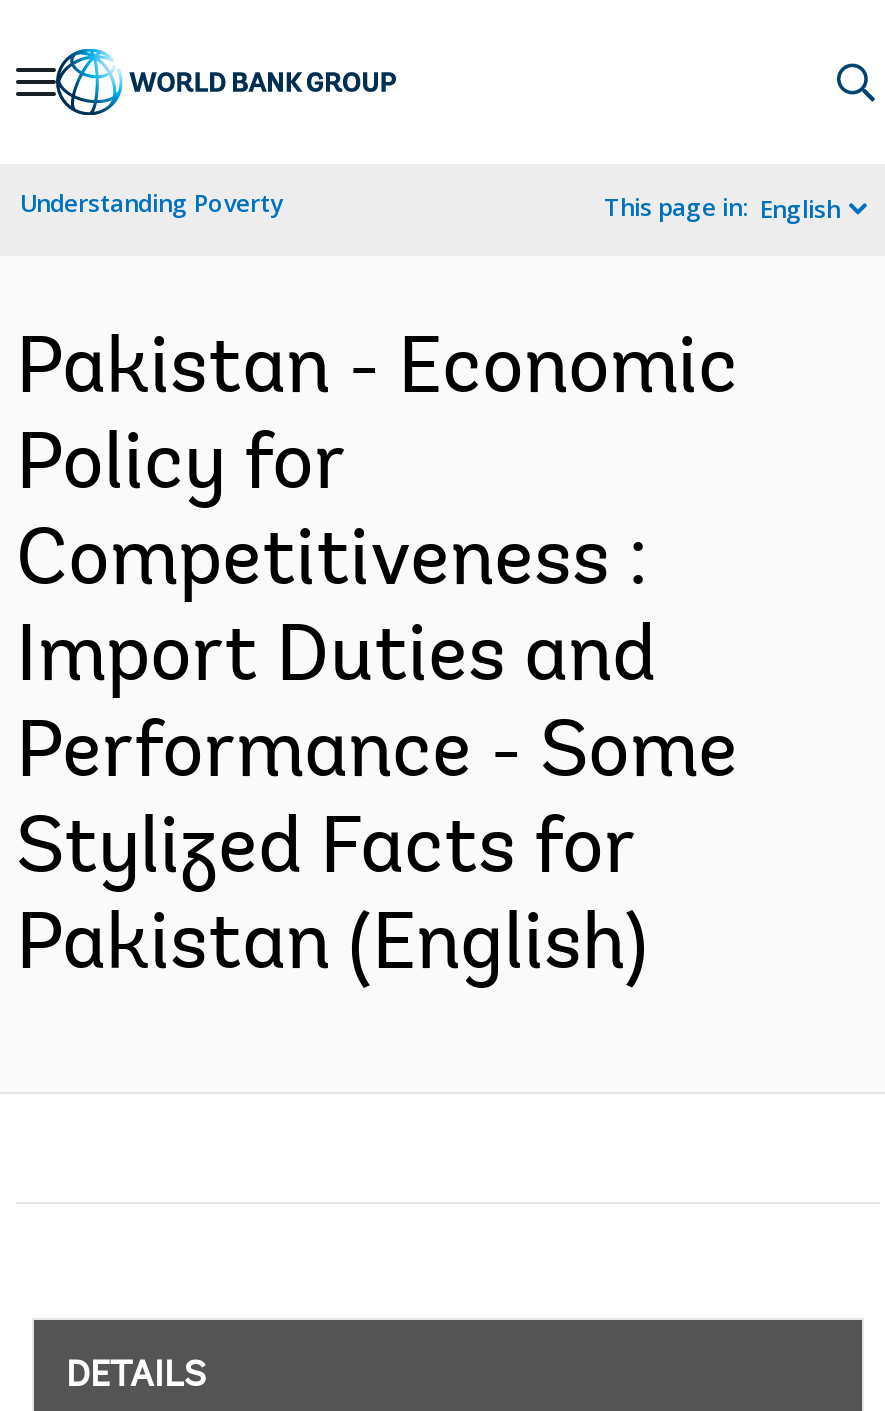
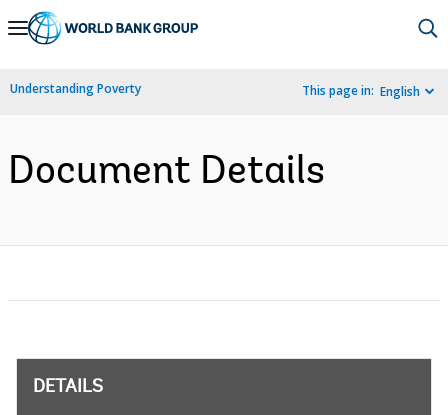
[16,332,738,988] Pakistan - Economic | Policy for | Competitiveness : | Import Duties and | Performance - Some | Stylized Facts for | Pakistan (English) -> [8,153,325,193] Document Details

